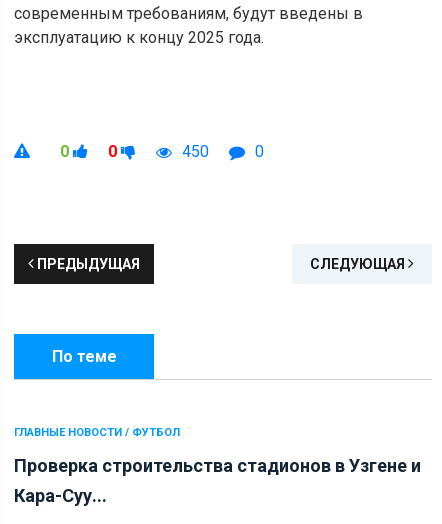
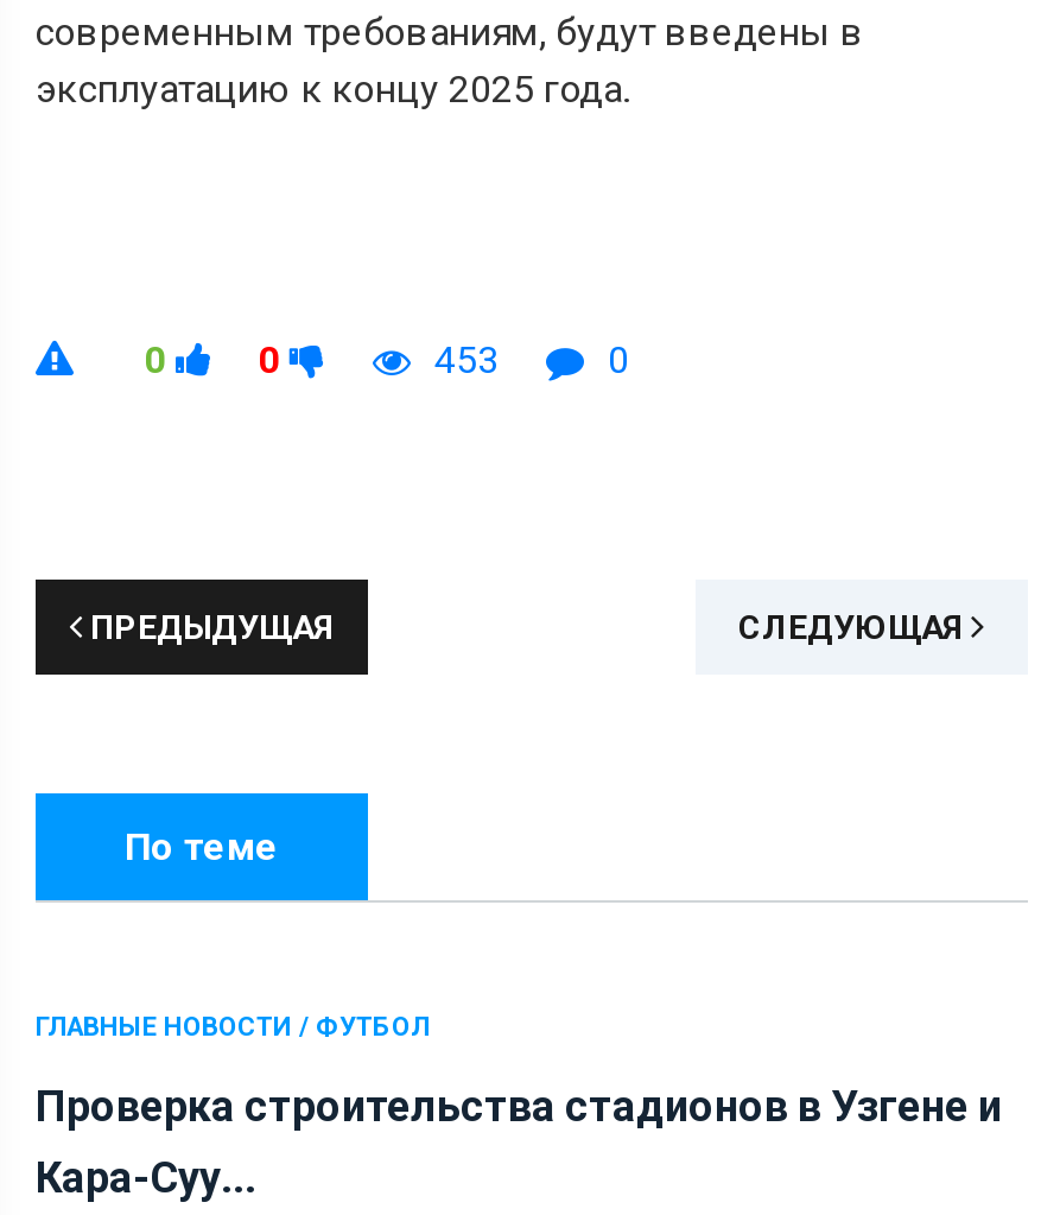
[182,142,209,161] 450 -> [434,336,499,381] 453

